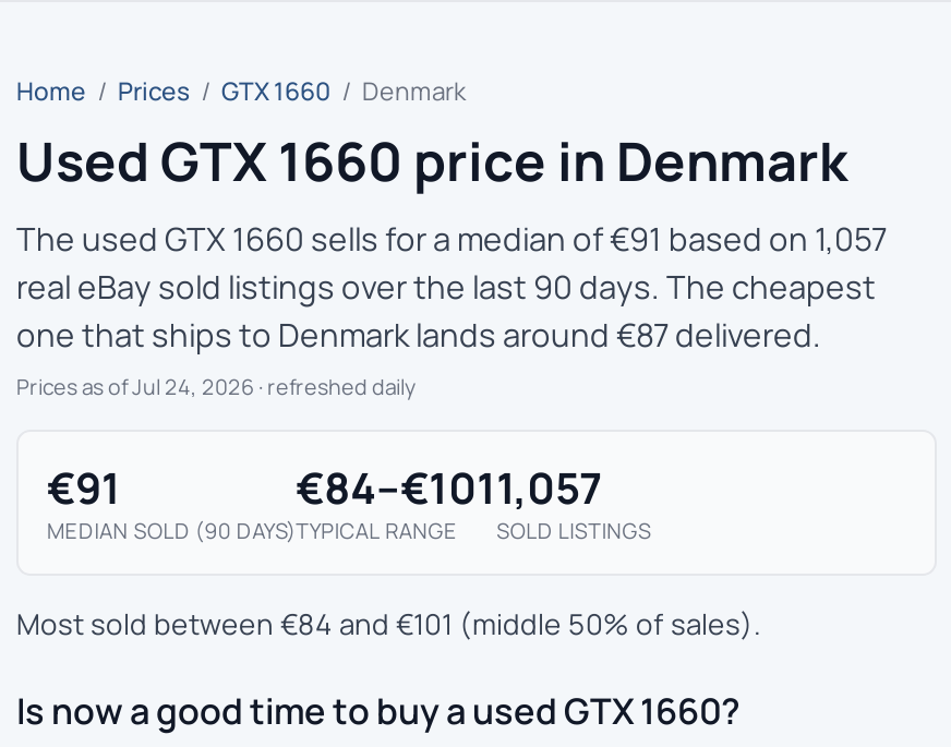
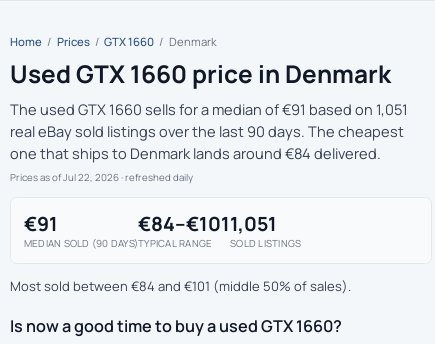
[16,216,887,260] The used GTX 1660 sells for a median of €91 based on 1,057 -> [10,99,408,119] The used GTX 1660 sells for a median of €91 based on 1,051
[16,312,821,356] one that ships to Denmark lands around €87 delivered. -> [10,143,381,163] one that ships to Denmark lands around €84 delivered.
[16,372,416,400] Prices as of Jul 24, 2026 · refreshed daily -> [10,170,193,183] Prices as of Jul 22, 2026 · refreshed daily
[296,457,601,516] €84–€101 1,057 -> [138,209,277,236] €84–€101 1,051

